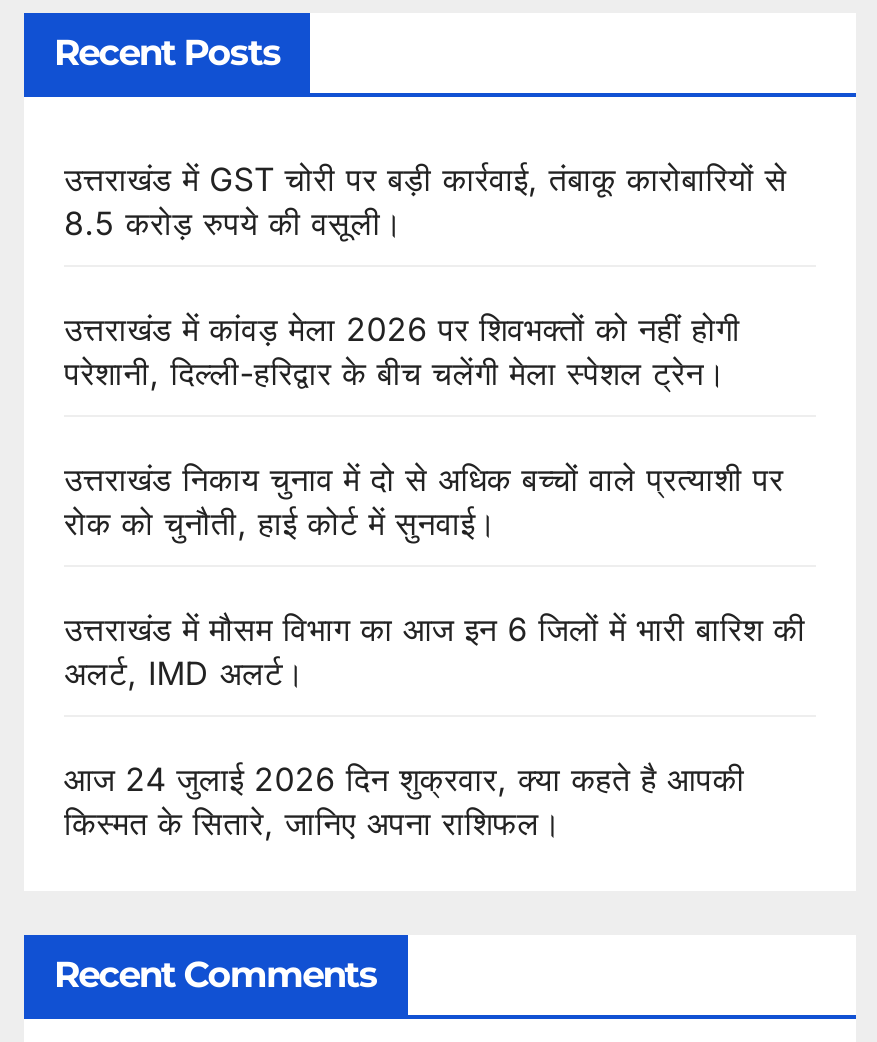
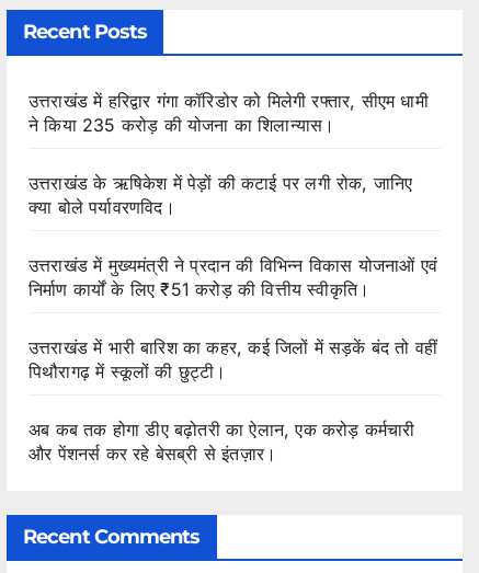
[64,160,787,244] उत्तराखंड में GST चोरी पर बड़ी कार्रवाई, तंबाकू कारोबारियों से | 8.5 करोड़ रुपये की वसूली। -> [28,90,428,136] उत्तराखंड में हरिद्वार गंगा कॉरिडोर को मिलेगी रफ्तार, सीएम धामी | ने किया 235 करोड़ की योजना का शिलान्यास।
[64,310,740,394] उत्तराखंड में कांवड़ मेला 2026 पर शिवभक्तों को नहीं होगी | परेशानी, दिल्ली-हरिद्वार के बीच चलेंगी मेला स्पेशल ट्रेन। -> [28,172,413,218] उत्तराखंड के ऋषिकेश में पेड़ों की कटाई पर लगी रोक, जानिए | क्या बोले पर्यावरणविद।
[64,460,784,544] उत्तराखंड निकाय चुनाव में दो से अधिक बच्चों वाले प्रत्याशी पर | रोक को चुनौती, हाई कोर्ट में सुनवाई। -> [28,255,437,301] उत्तराखंड में मुख्यमंत्री ने प्रदान की विभिन्न विकास योजनाओं एवं | निर्माण कार्यों के लिए ₹51 करोड़ की वित्तीय स्वीकृति।
[64,610,806,694] उत्तराखंड में मौसम विभाग का आज इन 6 जिलों में भारी बारिश की | अलर्ट, IMD अलर्ट। -> [28,337,438,383] उत्तराखंड में भारी बारिश का कहर, कई जिलों में सड़कें बंद तो वहीं | पिथौरागढ़ में स्कूलों की छुट्टी।
[64,760,745,844] आज 24 जुलाई 2026 दिन शुक्रवार, क्या कहते है आपकी | किस्मत के सितारे, जानिए अपना राशिफल। -> [28,419,415,465] अब कब तक होगा डीए बढ़ोतरी का ऐलान, एक करोड़ कर्मचारी | और पेंशनर्स कर रहे बेसब्री से इंतज़ार।

